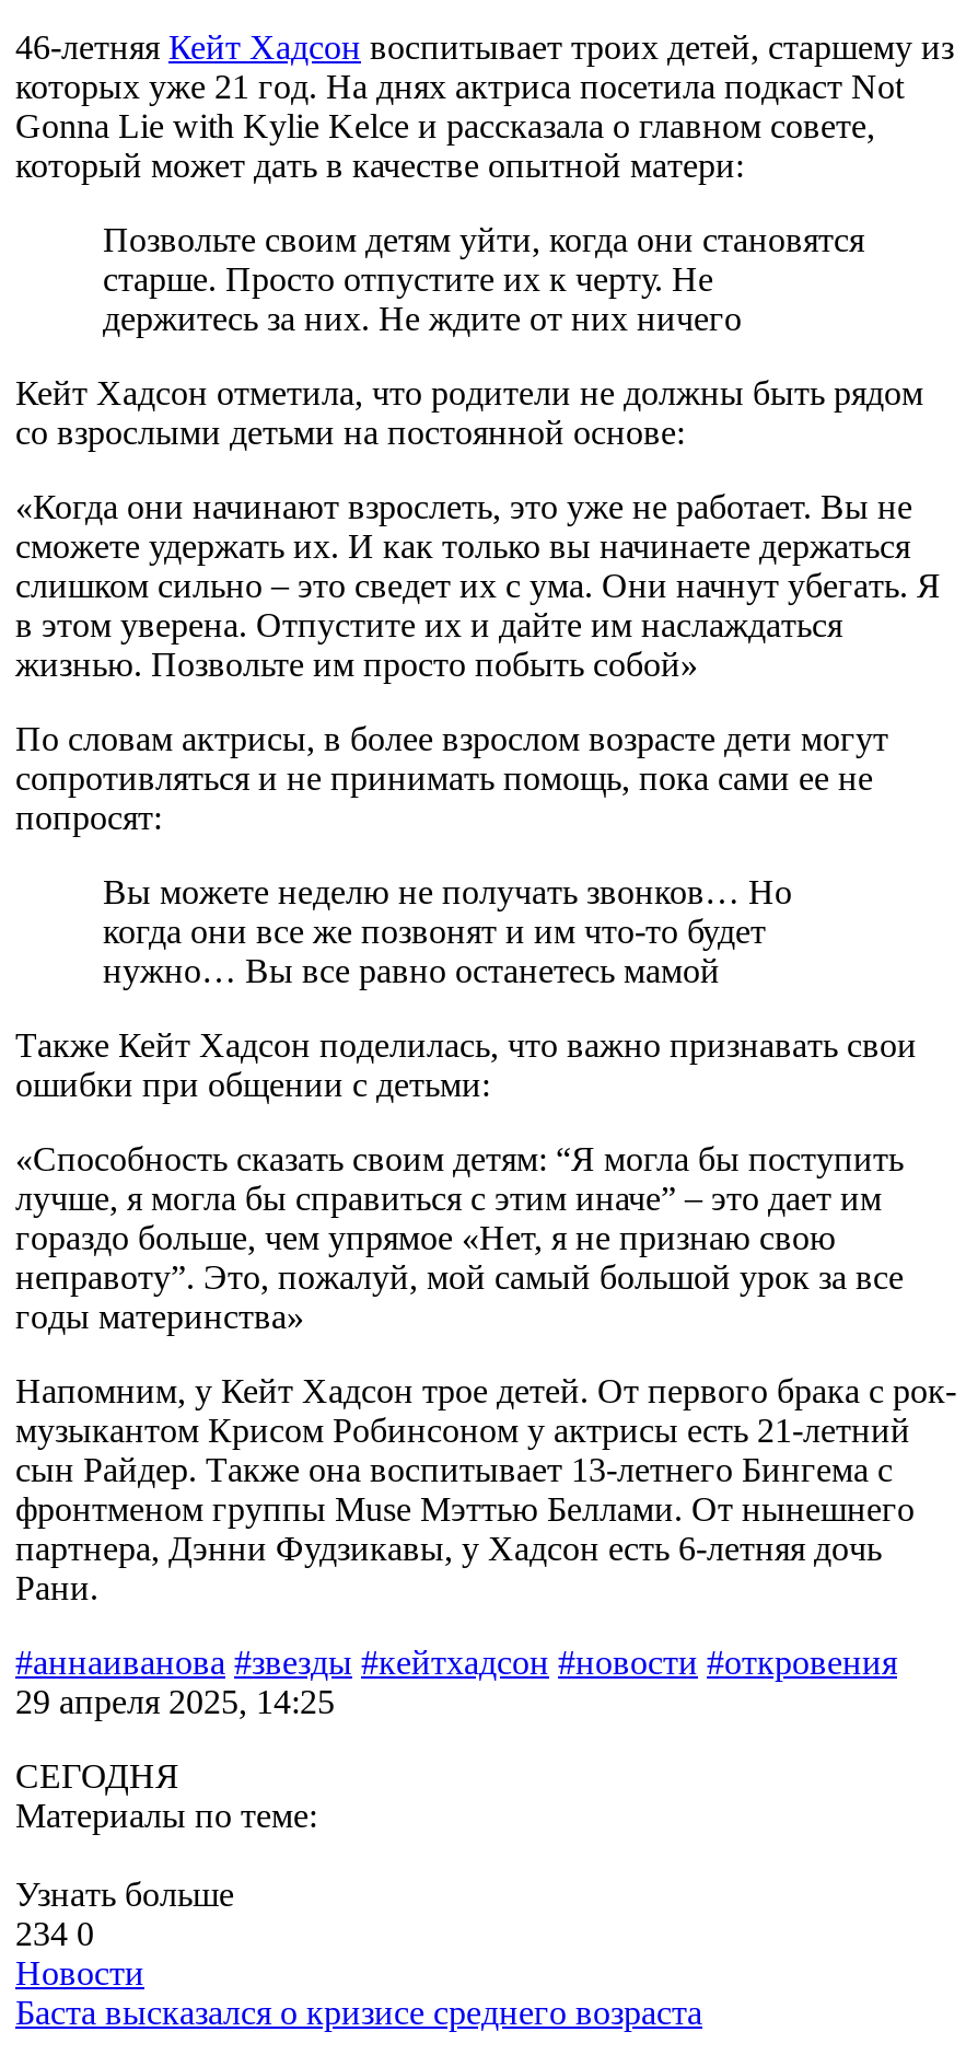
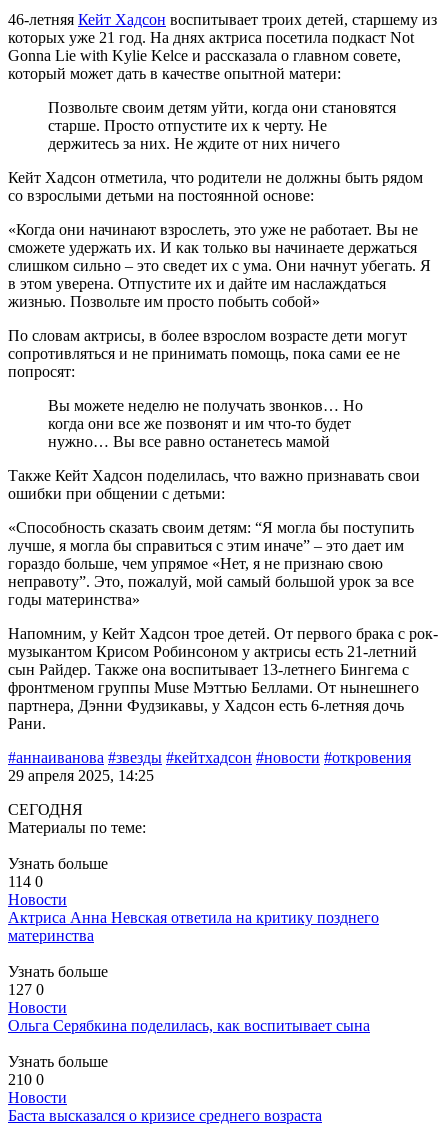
[15,1914,94,1952] 234 0 -> [8,873,379,1088] 114 0 | Новости | Актриса Анна Невская ответила на критику позднего | материнства | Узнать больше | 127 0 | Новости | Ольга Серябкина поделилась, как воспитывает сына | Узнать больше | 210 0

